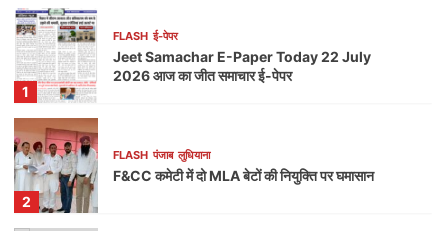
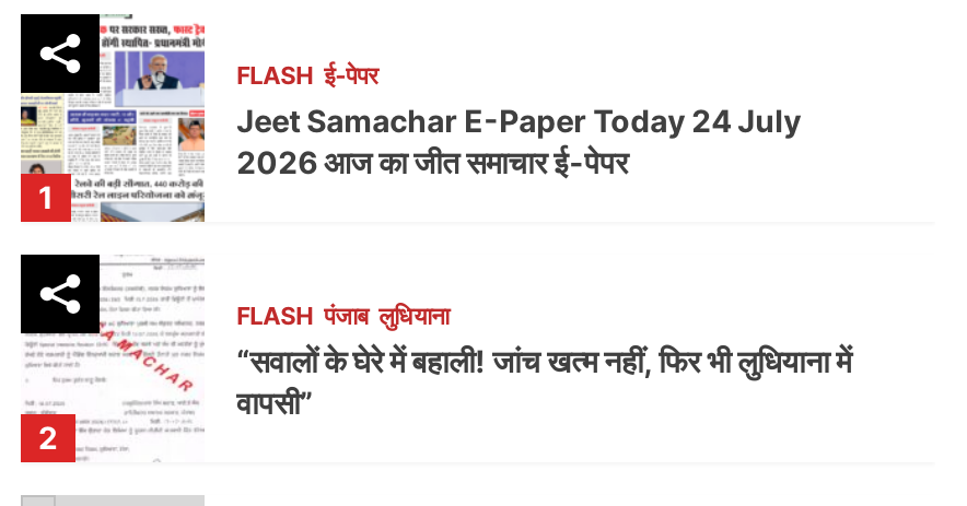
[14,7,371,101] [image] | Jeet Samachar E-Paper Today 22 July -> [19,12,801,224] [image] | Jeet Samachar E-Paper Today 24 July
[13,117,374,214] [image] | F&CC कमेटी में दो MLA बेटों की नियुक्ति पर घमासान -> [19,252,851,464] [image] | “सवालों के घेरे में बहाली! जांच खत्म नहीं, फिर भी लुधियाना में | वापसी”

